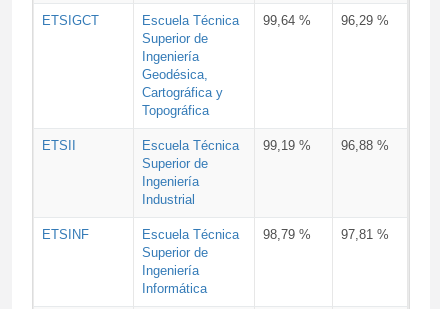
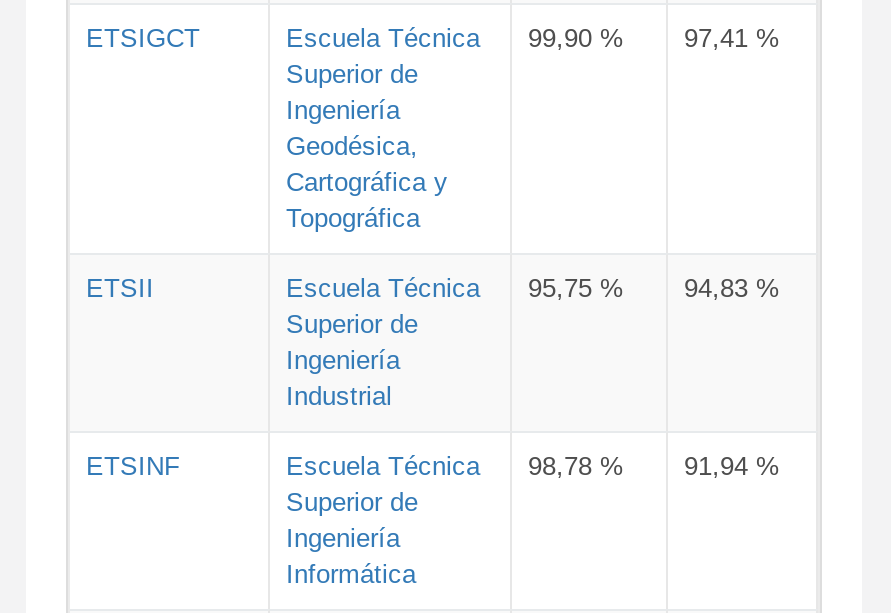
[263,12,311,27] 99,64 % -> [528,22,624,52] 99,90 %
[341,12,389,27] 96,29 % -> [684,22,780,52] 97,41 %
[263,137,311,152] 99,19 % -> [528,272,624,302] 95,75 %
[341,137,389,152] 96,88 % -> [684,272,780,302] 94,83 %
[263,226,311,241] 98,79 % -> [528,450,624,480] 98,78 %
[341,226,389,241] 97,81 % -> [684,450,780,480] 91,94 %

